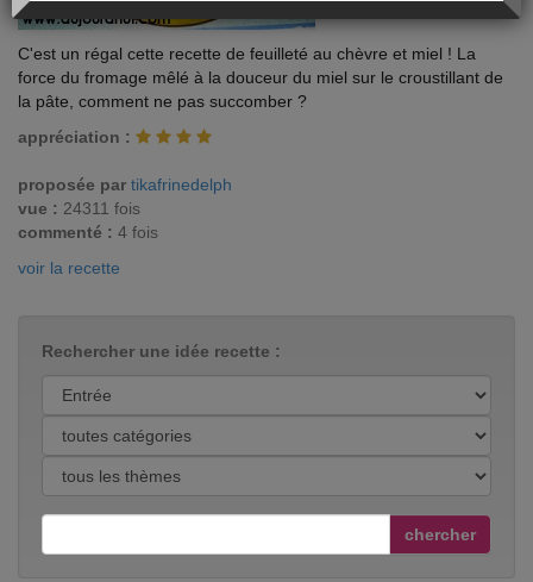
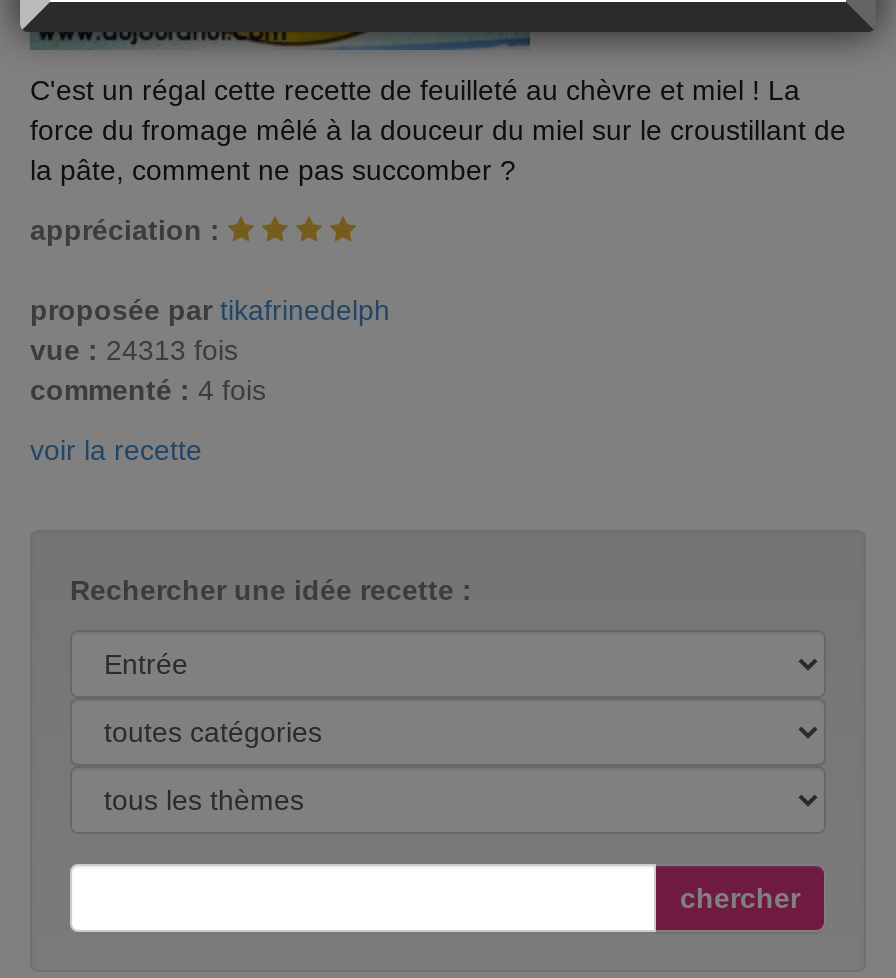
[18,199,140,218] vue : 24311 fois -> [30,334,238,366] vue : 24313 fois

